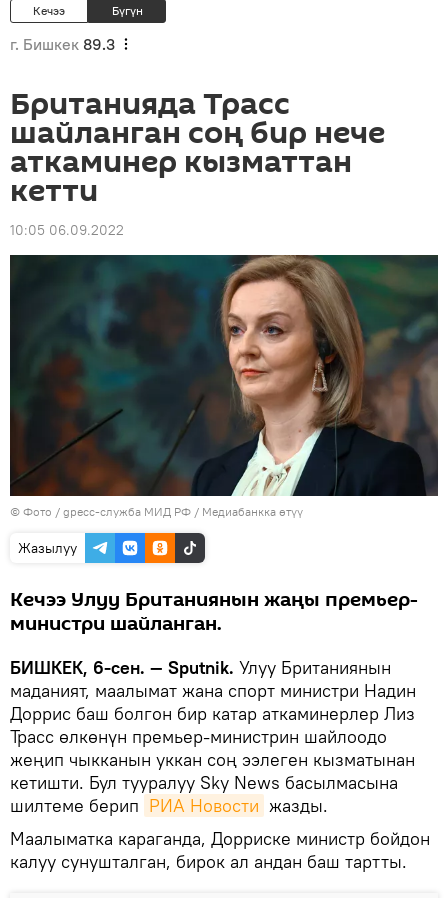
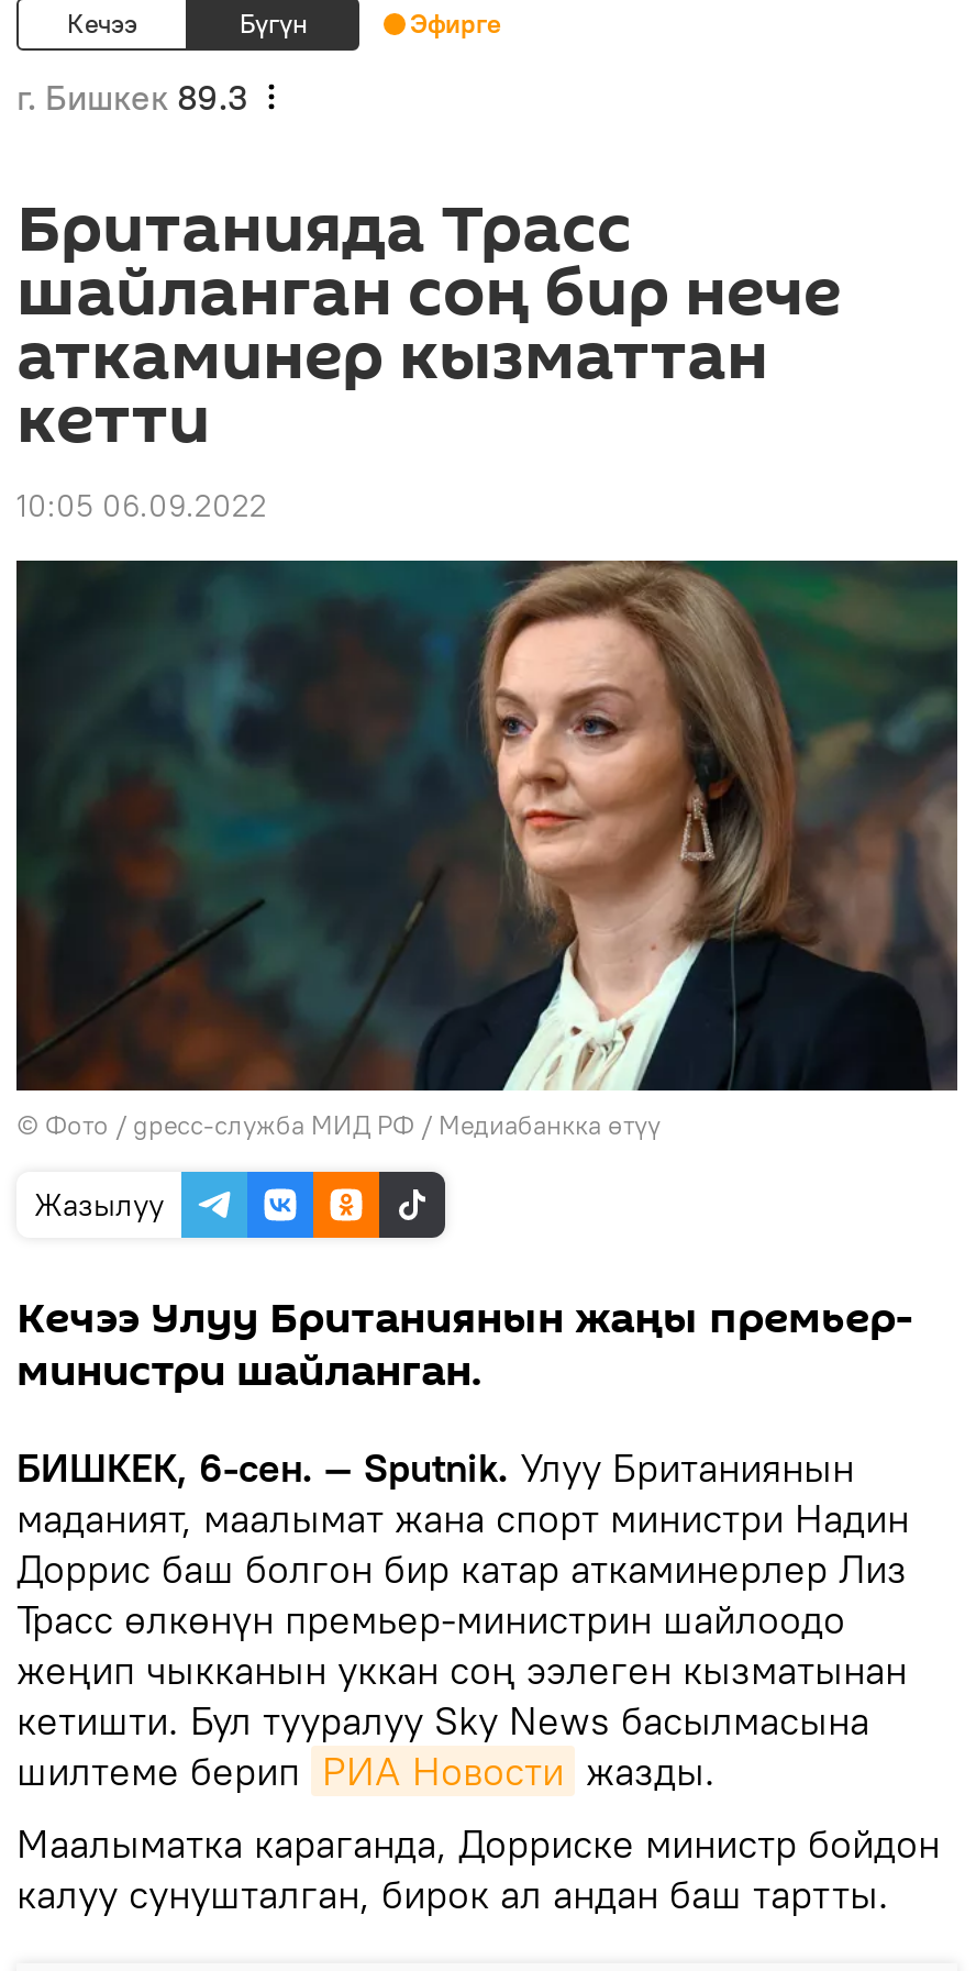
none -> [410,7,500,40] Эфирге

